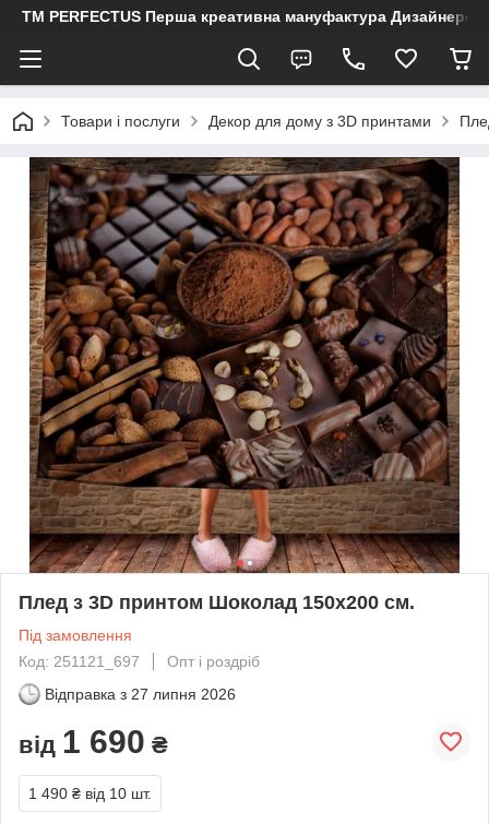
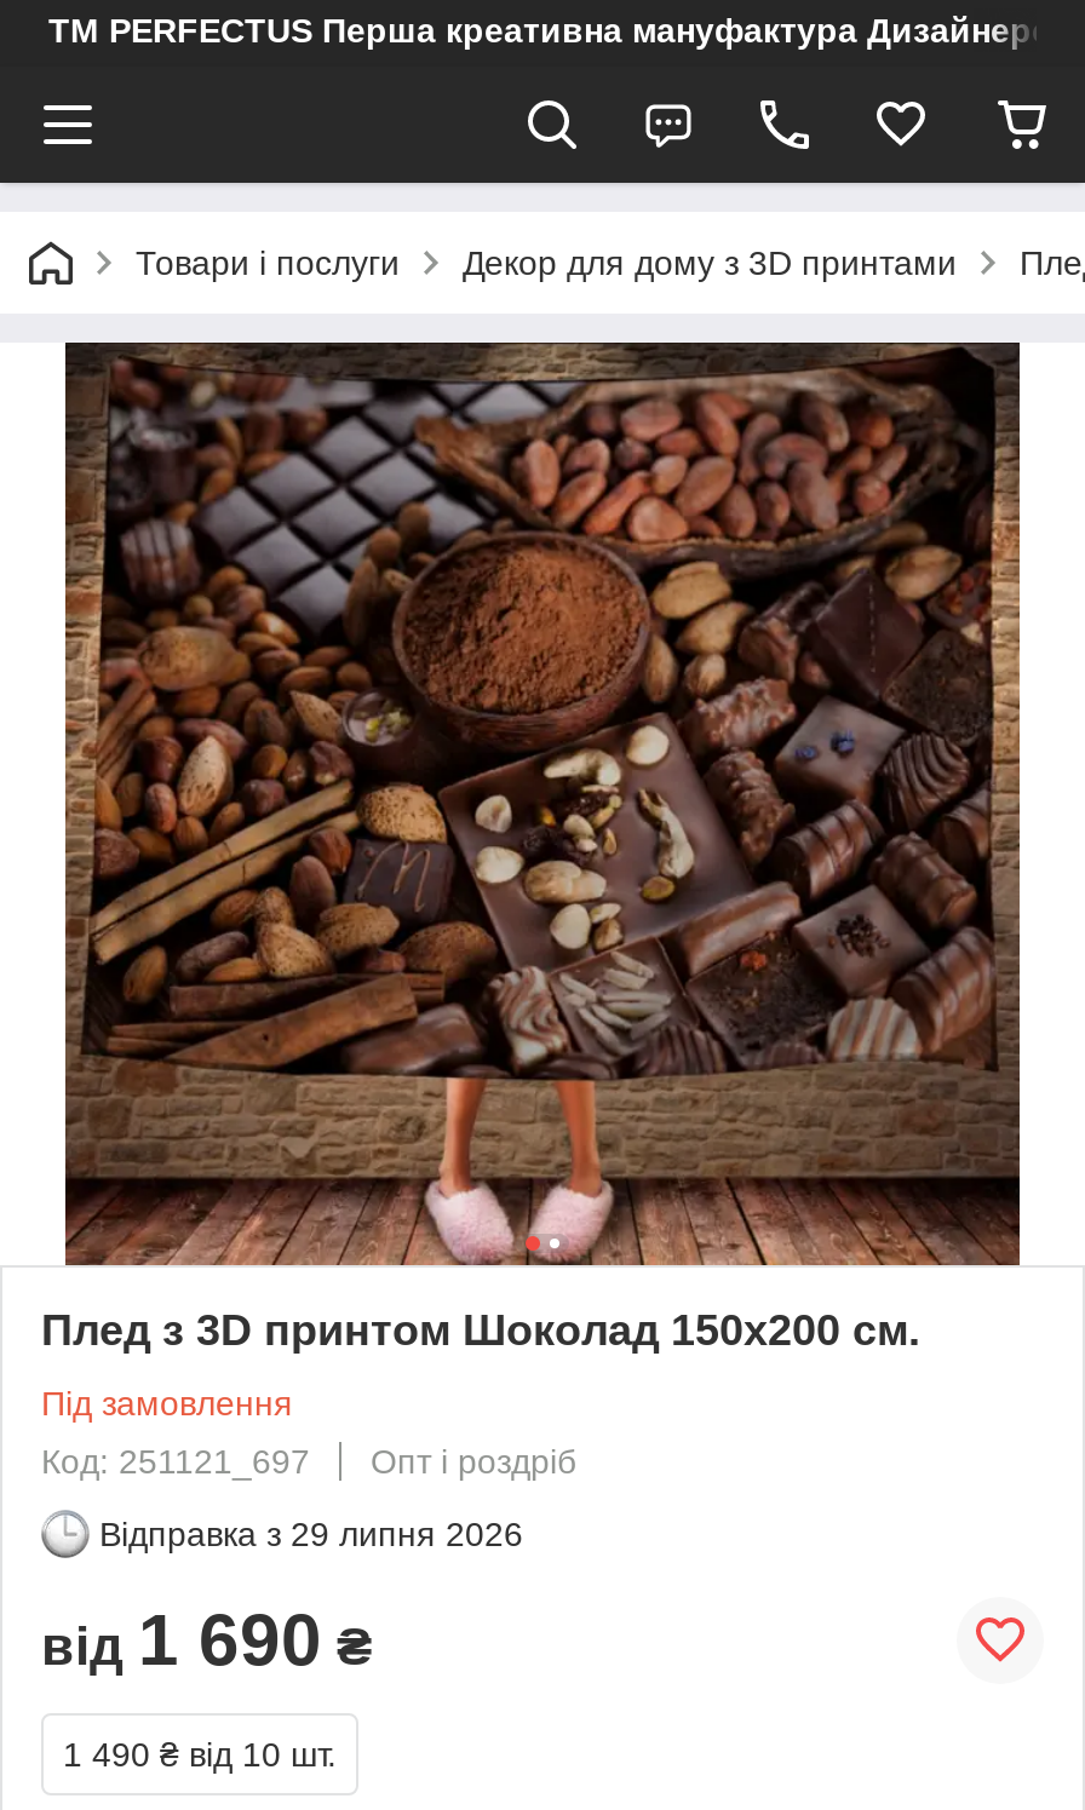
[45,685,236,703] Відправка з 27 липня 2026 -> [99,1514,523,1553] Відправка з 29 липня 2026

